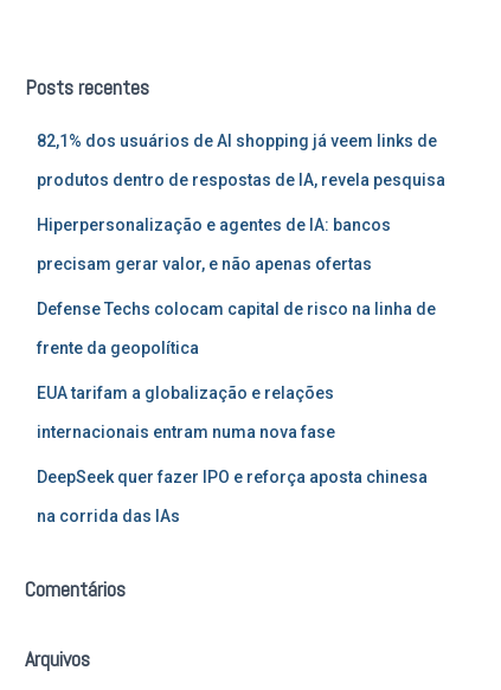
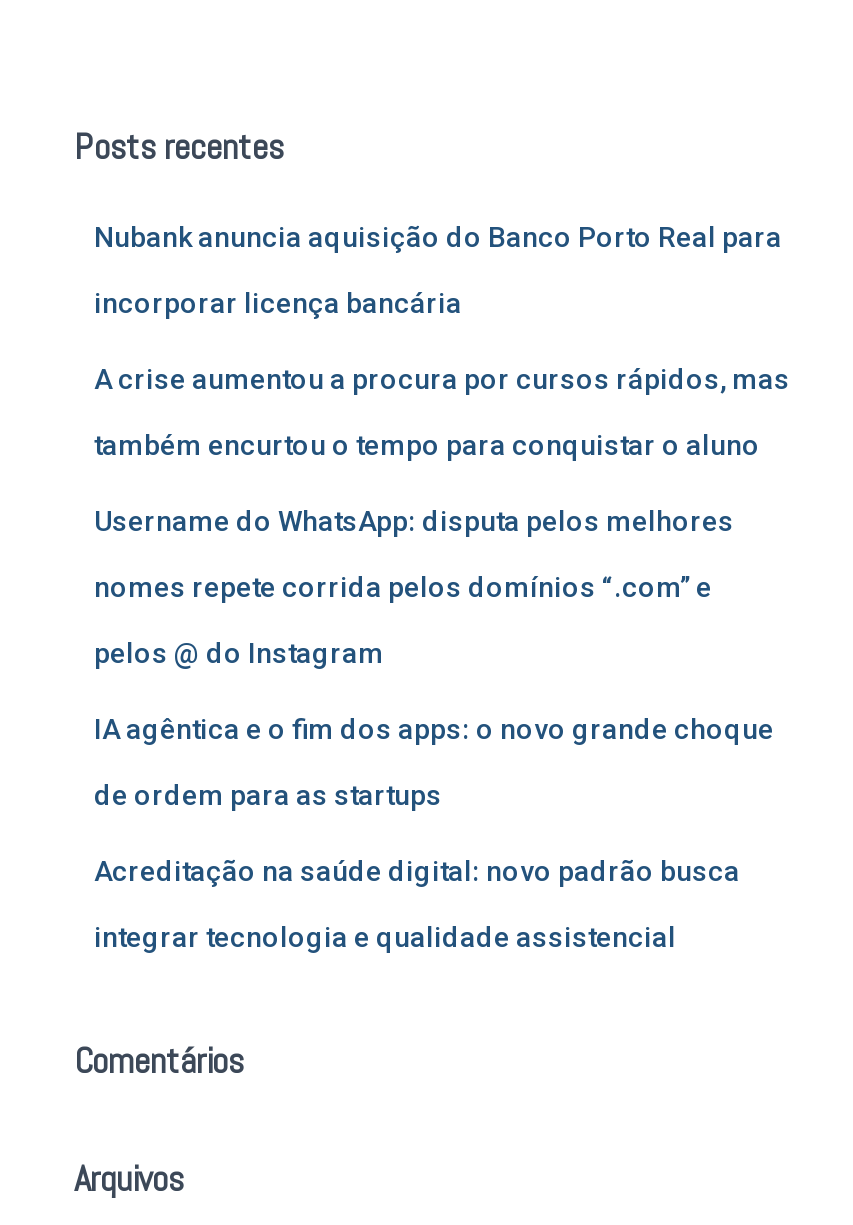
[37,131,445,525] 82,1% dos usuários de AI shopping já veem links de | produtos dentro de respostas de IA, revela pesquisa | Hiperpersonalização e agentes de IA: bancos | precisam gerar valor, e não apenas ofertas | Defense Techs colocam capital de risco na linha de | frente da geopolítica | EUA tarifam a globalização e relações | internacionais entram numa nova fase | DeepSeek quer fazer IPO e reforça aposta chinesa | na corrida das IAs -> [94,221,790,953] Nubank anuncia aquisição do Banco Porto Real para | incorporar licença bancária | A crise aumentou a procura por cursos rápidos, mas | também encurtou o tempo para conquistar o aluno | Username do WhatsApp: disputa pelos melhores | nomes repete corrida pelos domínios “.com” e | pelos @ do Instagram | IA agêntica e o fim dos apps: o novo grande choque | de ordem para as startups | Acreditação na saúde digital: novo padrão busca | integrar tecnologia e qualidade assistencial

